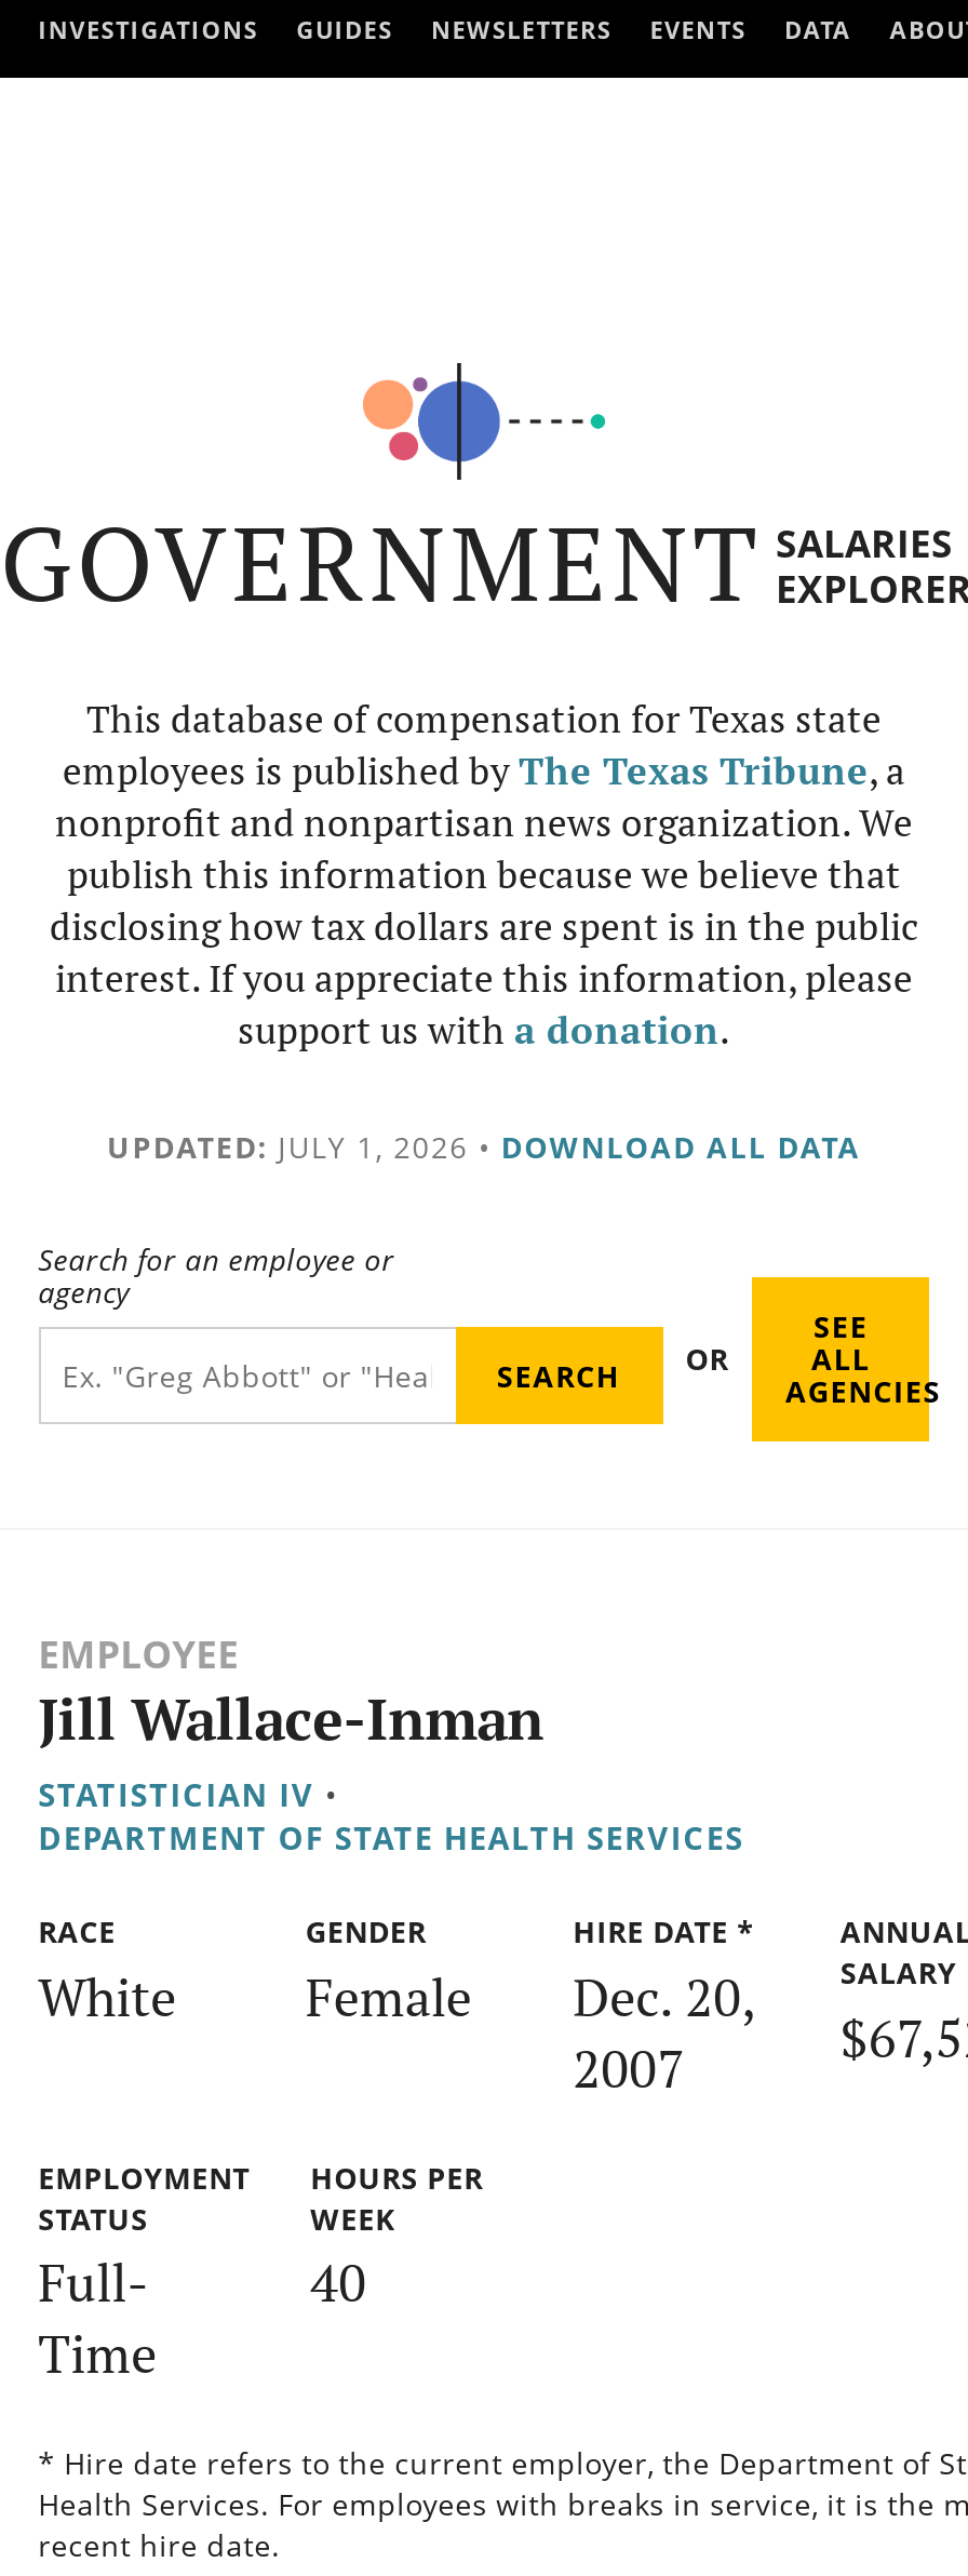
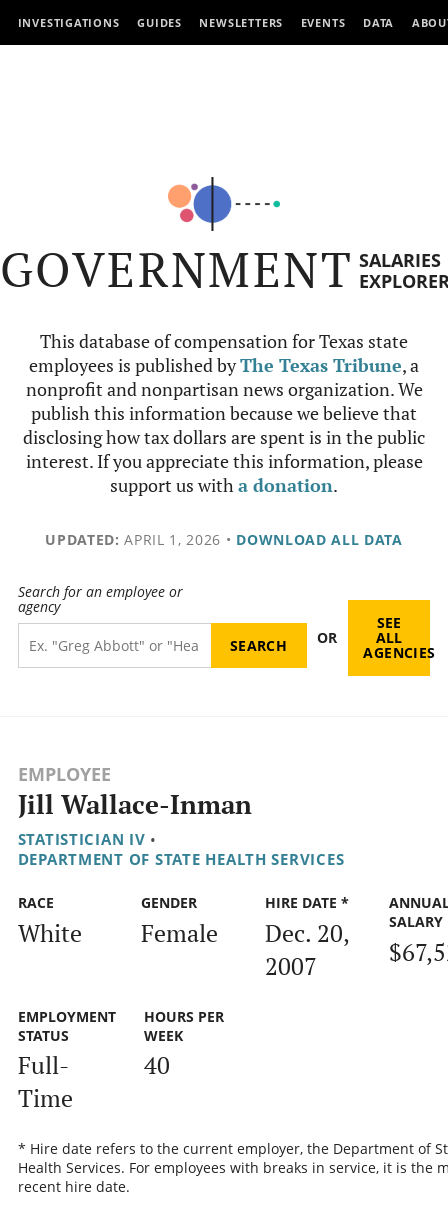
[107,1126,861,1167] UPDATED: JULY 1, 2026 • DOWNLOAD ALL DATA -> [45,530,403,549] UPDATED: APRIL 1, 2026 • DOWNLOAD ALL DATA

